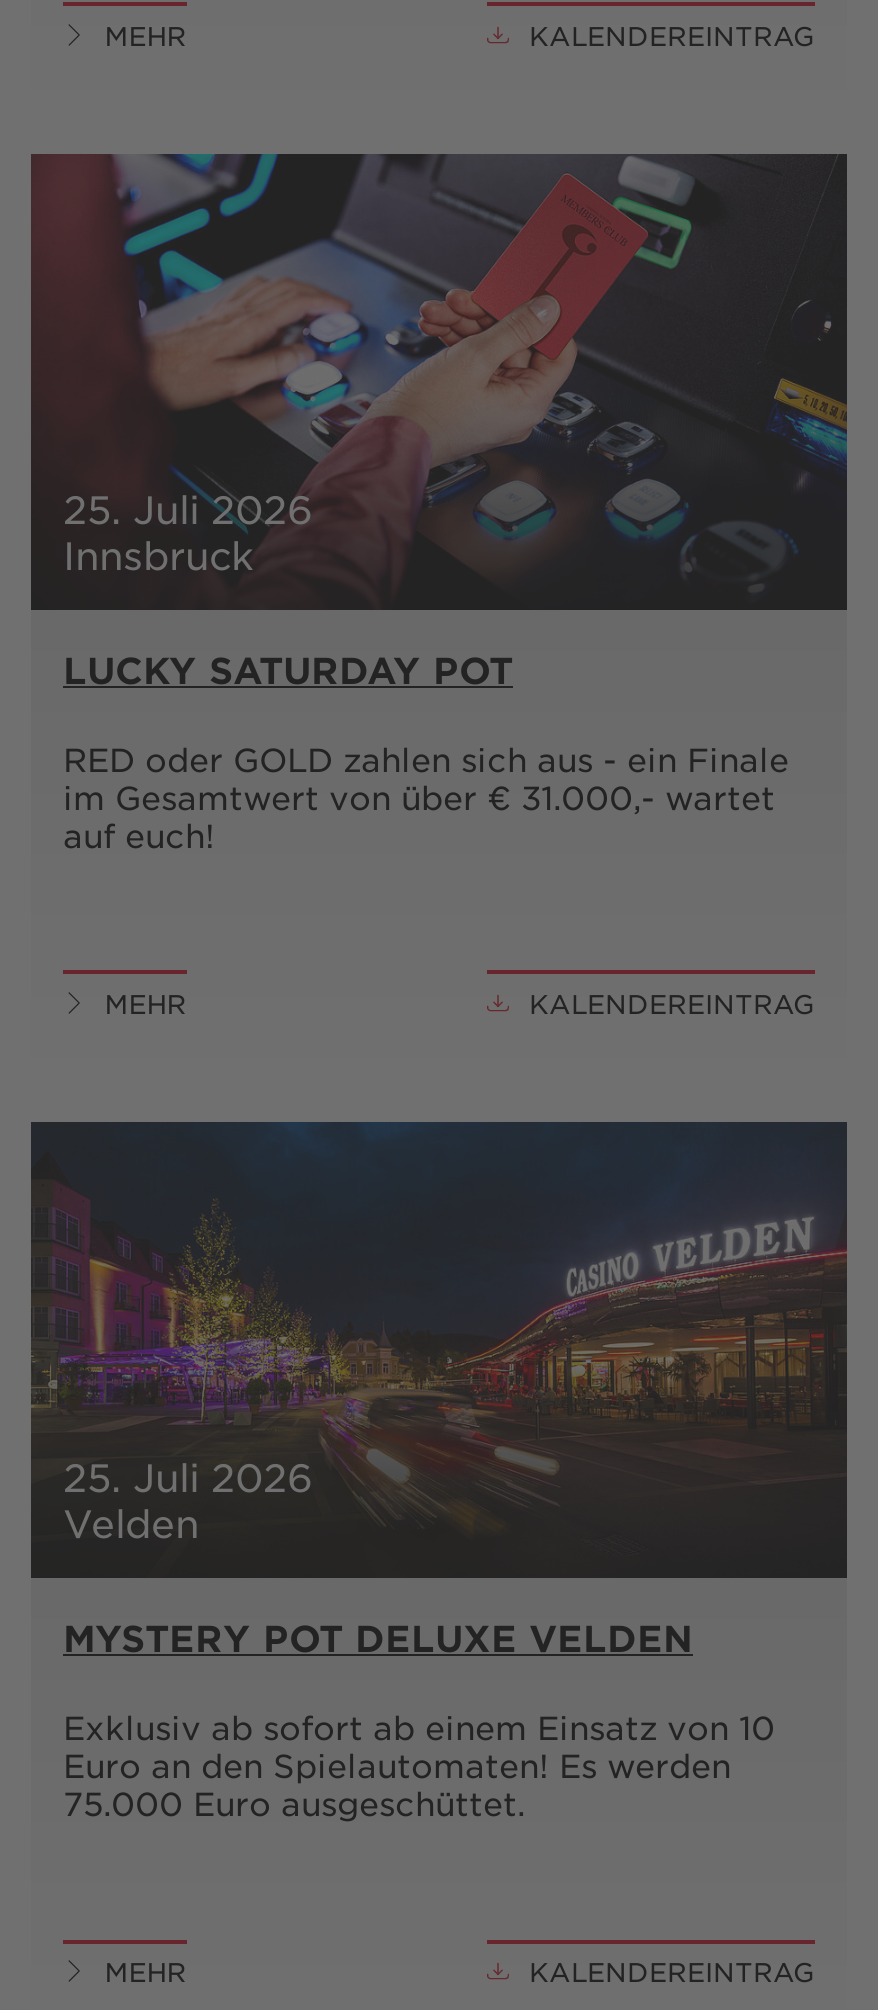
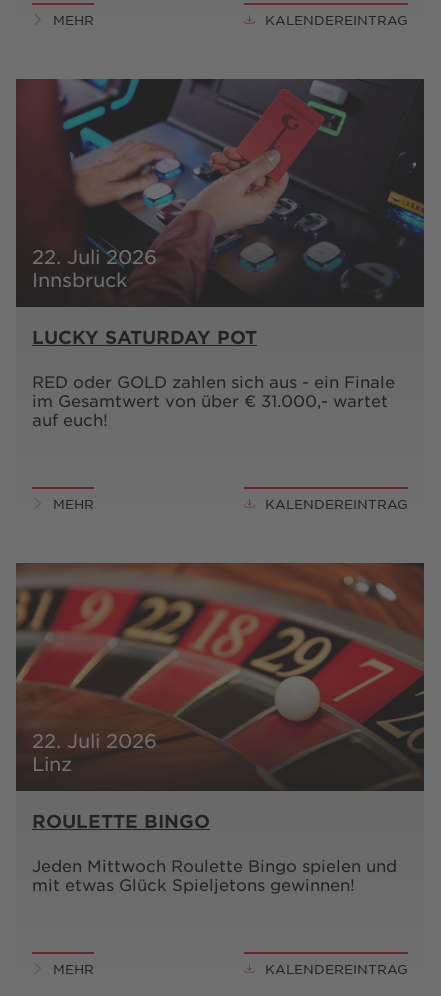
[63,485,313,531] 25. Juli 2026 -> [32,245,157,268] 22. Juli 2026
[29,1120,849,1578] [image] | 25. Juli 2026 | Velden -> [15,562,425,791] [image] | 22. Juli 2026 | Linz
[63,1616,693,1660] MYSTERY POT DELUXE VELDEN -> [32,810,210,832] ROULETTE BINGO
[63,1706,775,1822] Exklusiv ab sofort ab einem Einsatz von 10 | Euro an den Spielautomaten! Es werden | 75.000 Euro ausgeschüttet. -> [32,855,397,894] Jeden Mittwoch Roulette Bingo spielen und | mit etwas Glück Spieljetons gewinnen!

